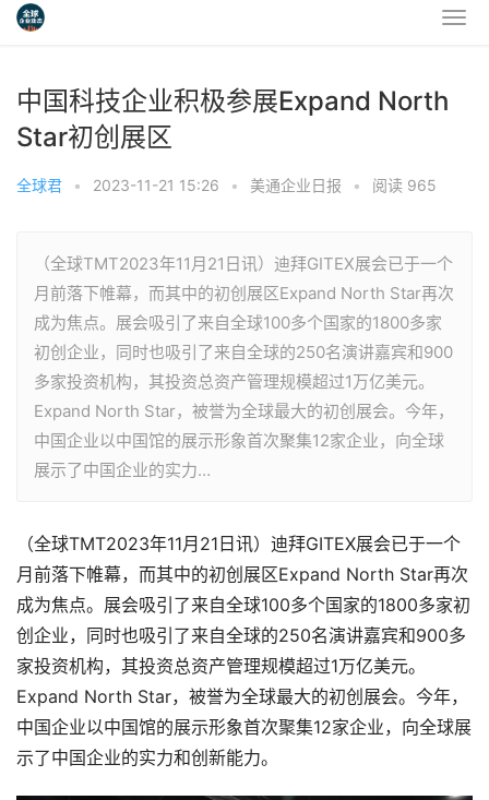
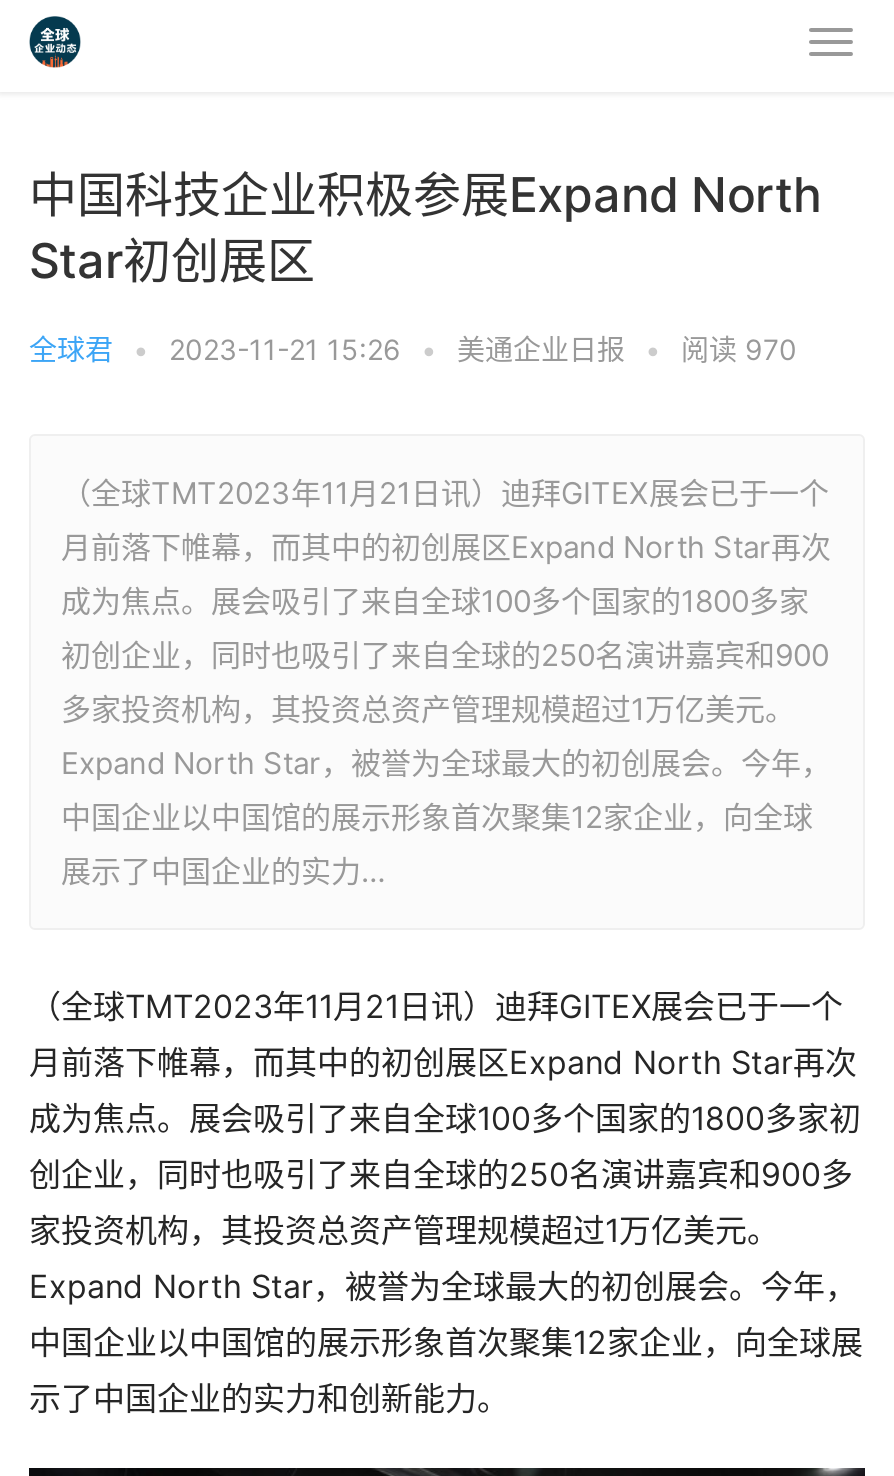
[16,176,437,194] 全球君 • 2023-11-21 15:26 • 美通企业日报 • 阅读 965 -> [29,332,797,366] 全球君 • 2023-11-21 15:26 • 美通企业日报 • 阅读 970

